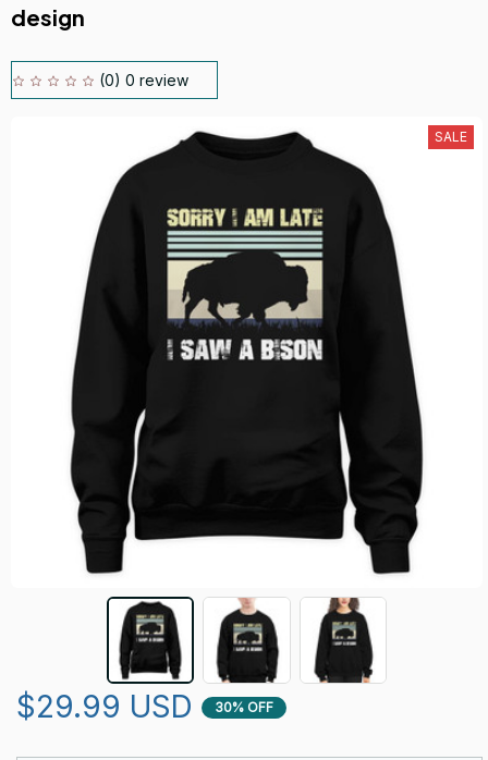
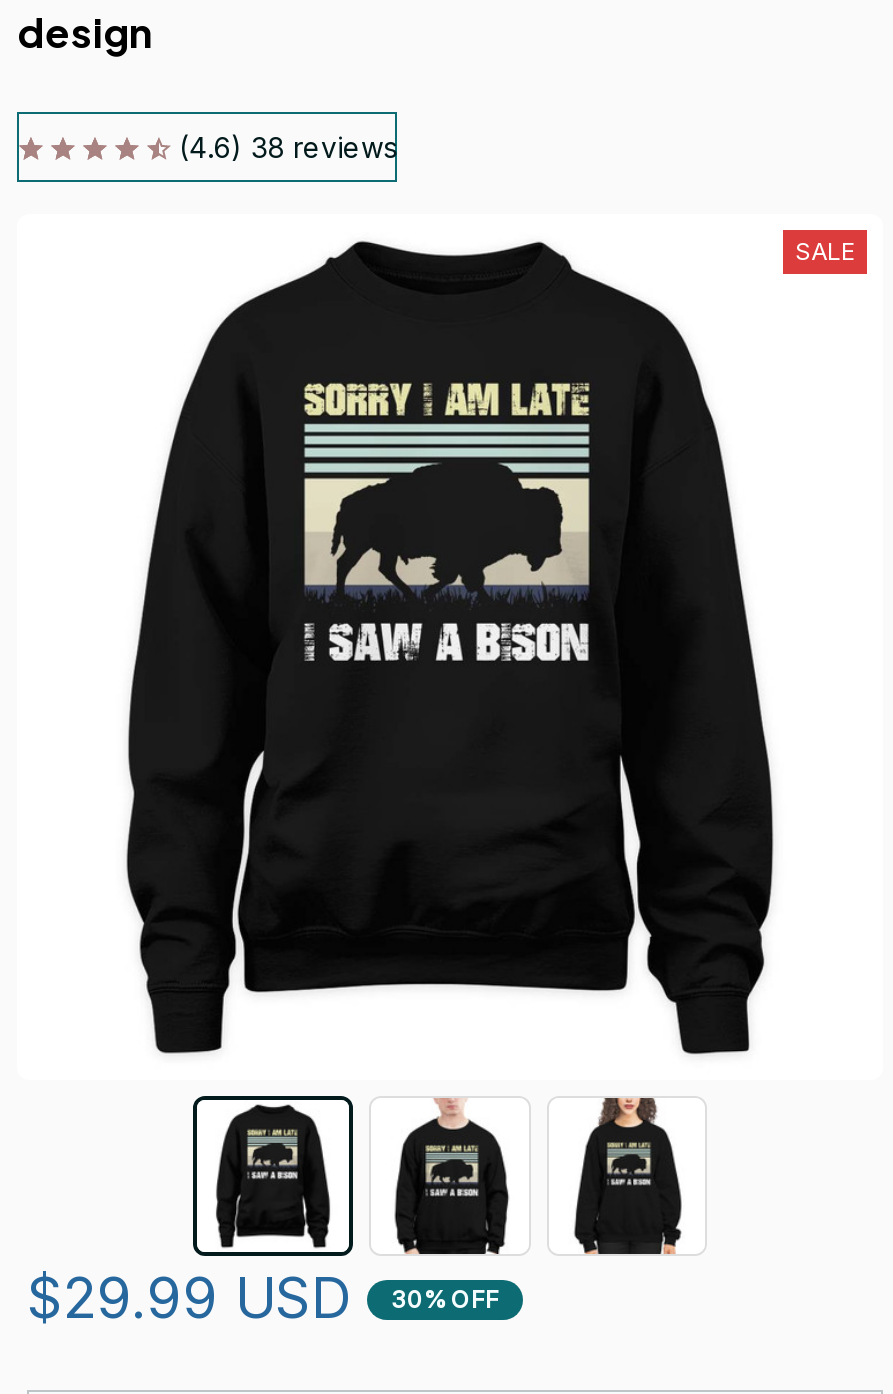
[99,71,188,89] (0) 0 review -> [179,130,397,164] (4.6) 38 reviews

